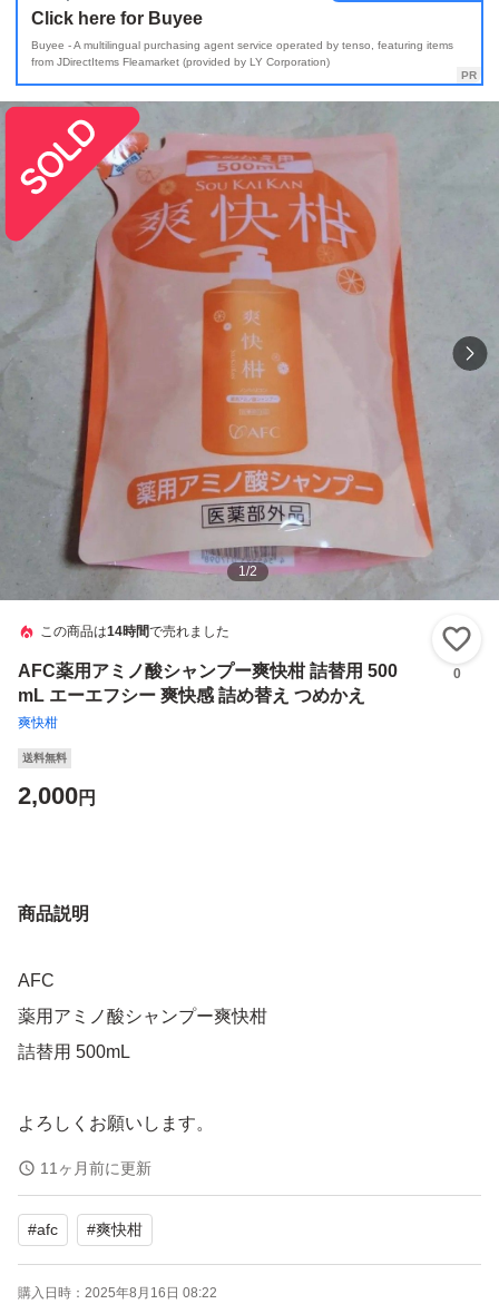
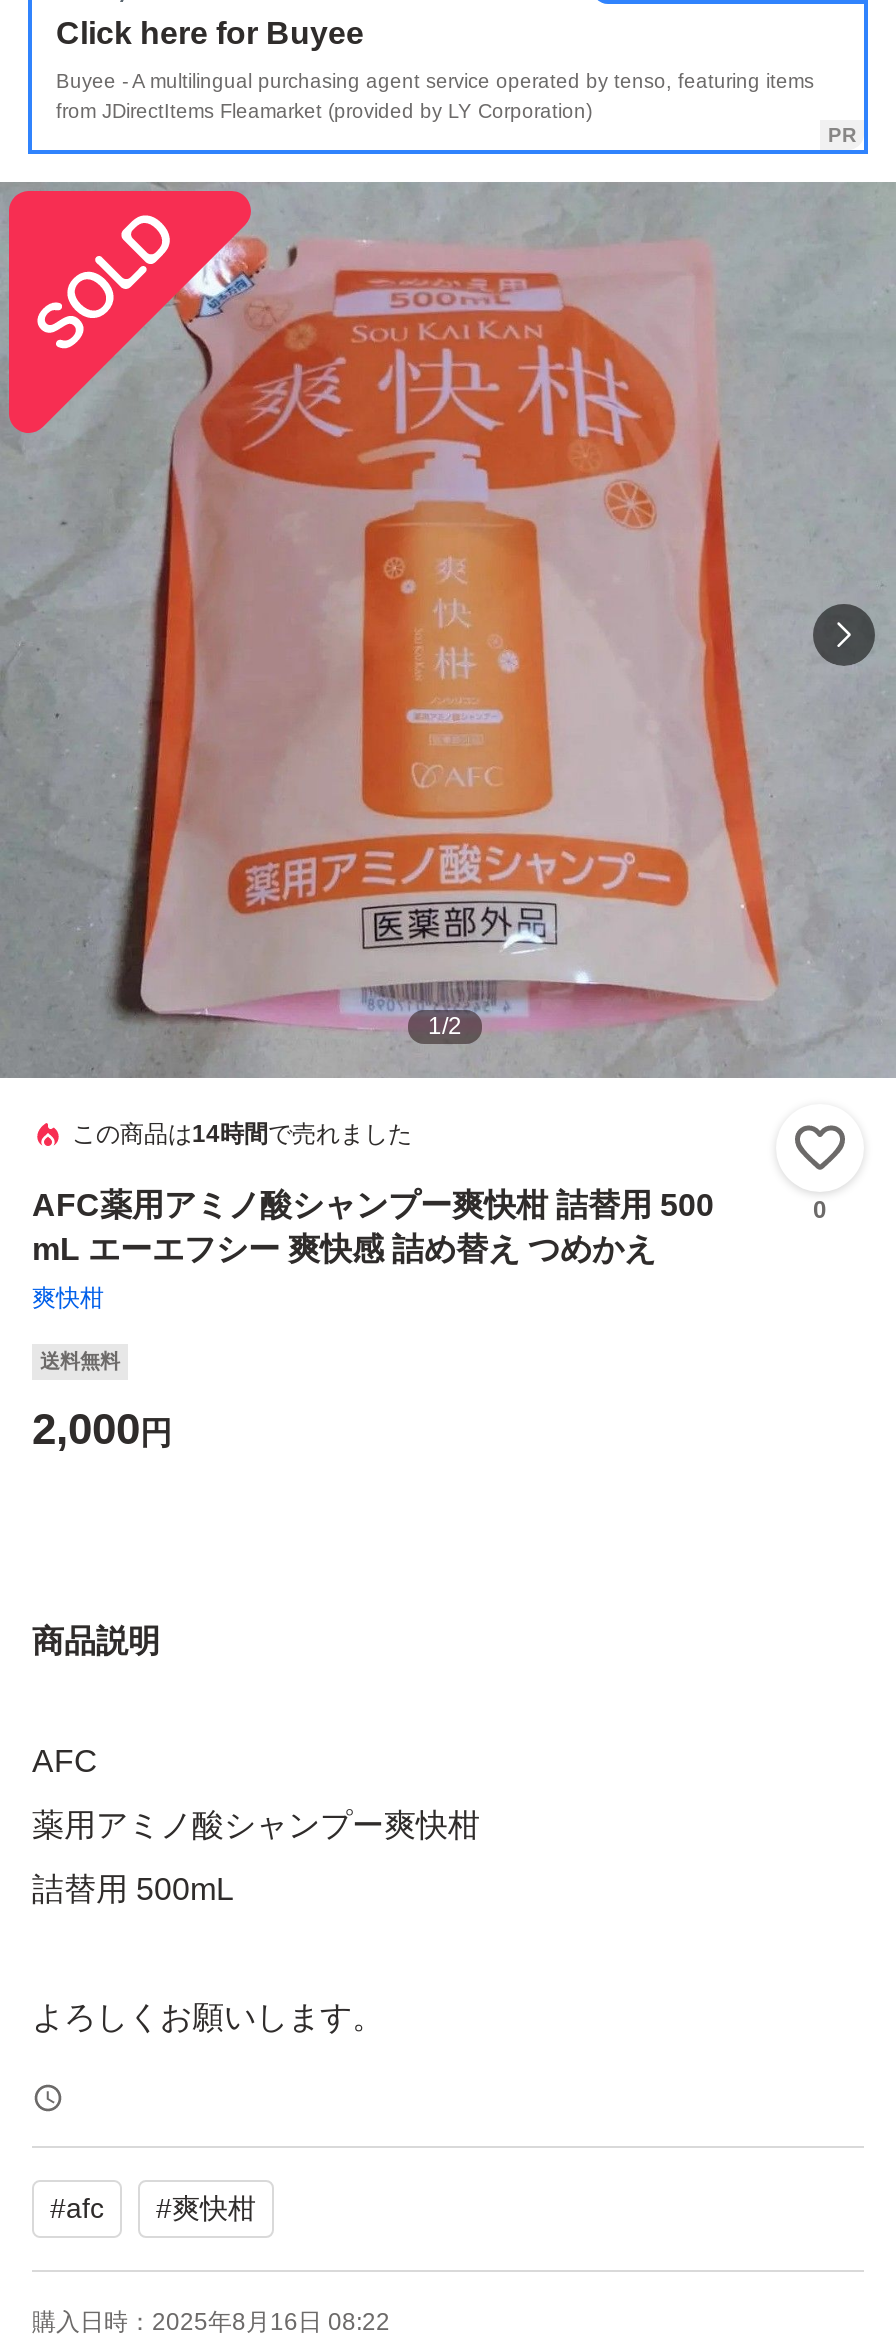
[40,1160,151,1177] 11ヶ月前に更新 -> none

